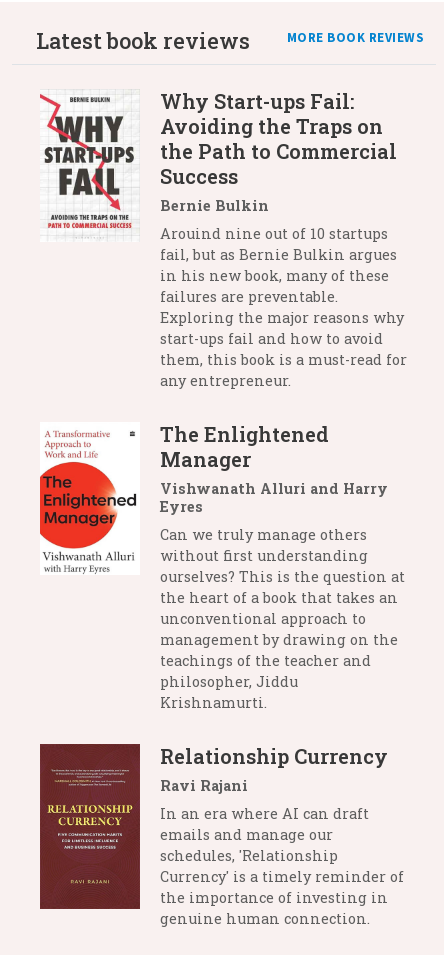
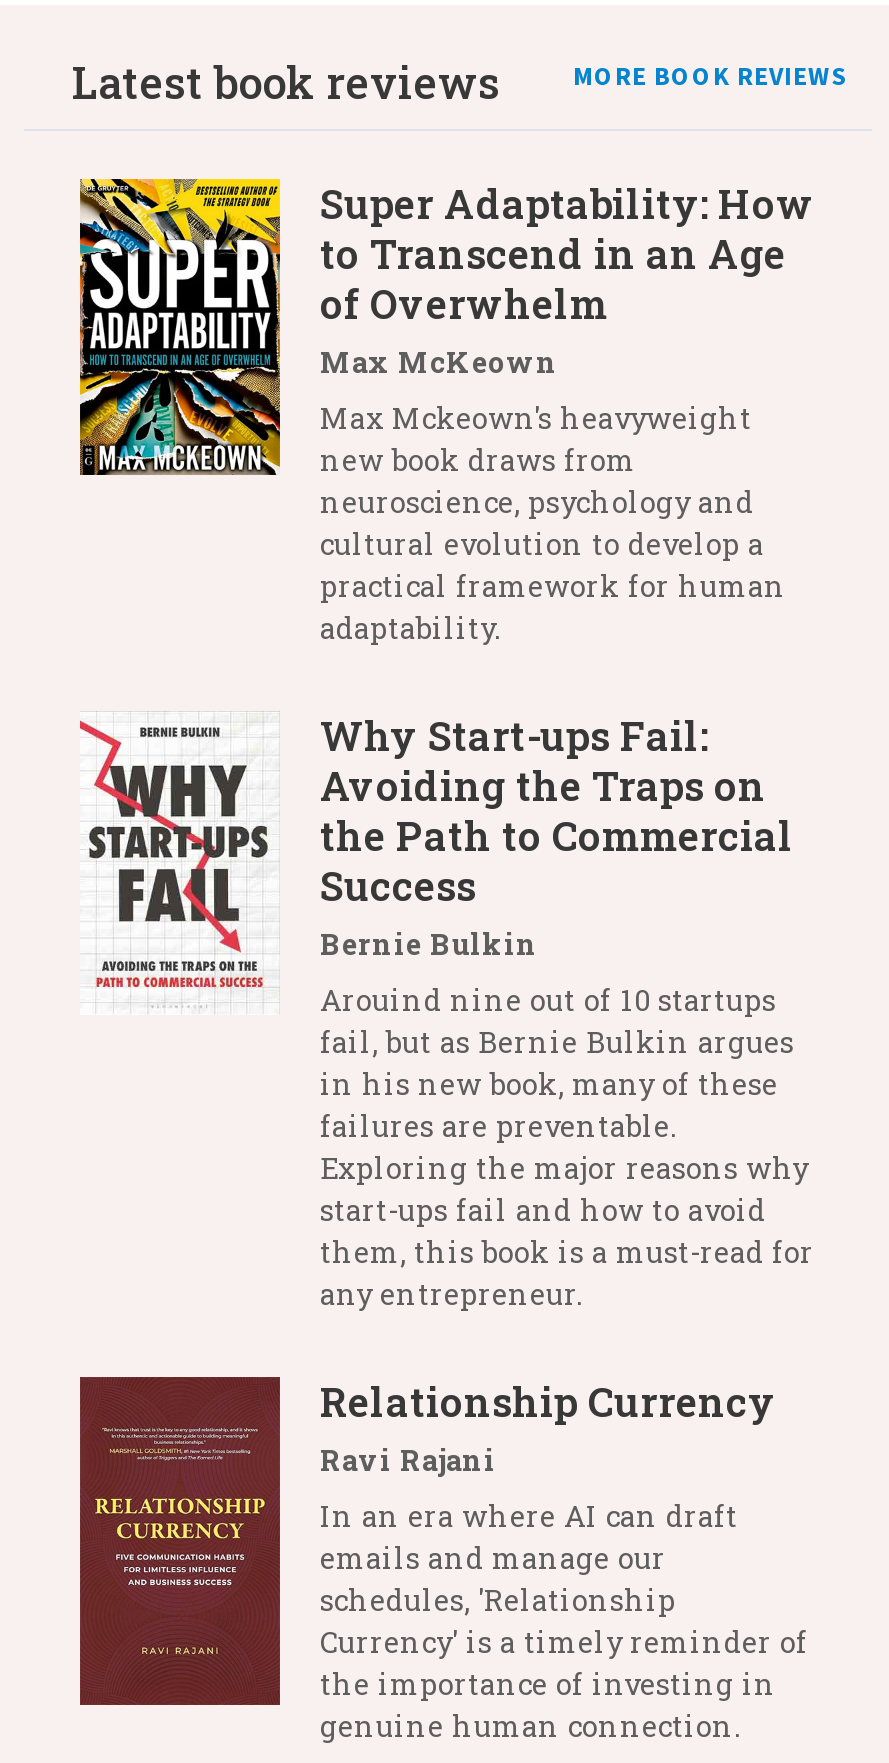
none -> [78,176,814,646] [image] | Super Adaptability: How | to Transcend in an Age | of Overwhelm | Max McKeown | Max Mckeown's heavyweight | new book draws from | neuroscience, psychology and | cultural evolution to develop a | practical framework for human | adaptability.
moved [40,88,407,390] -> [80,708,814,1312]: [image] | Why Start-ups Fail: | Avoiding the Traps on | ... | them, this book is a must-read for | any entrepreneur.
[39,421,405,712] [image] | The Enlightened | Manager | Vishwanath Alluri and Harry | Eyres | Can we truly manage others | without first understanding | ourselves? This is the question at | the heart of a book that takes an | unconventional approach to | management by drawing on the | teachings of the teacher and | philosopher, Jiddu | Krishnamurti. -> none

